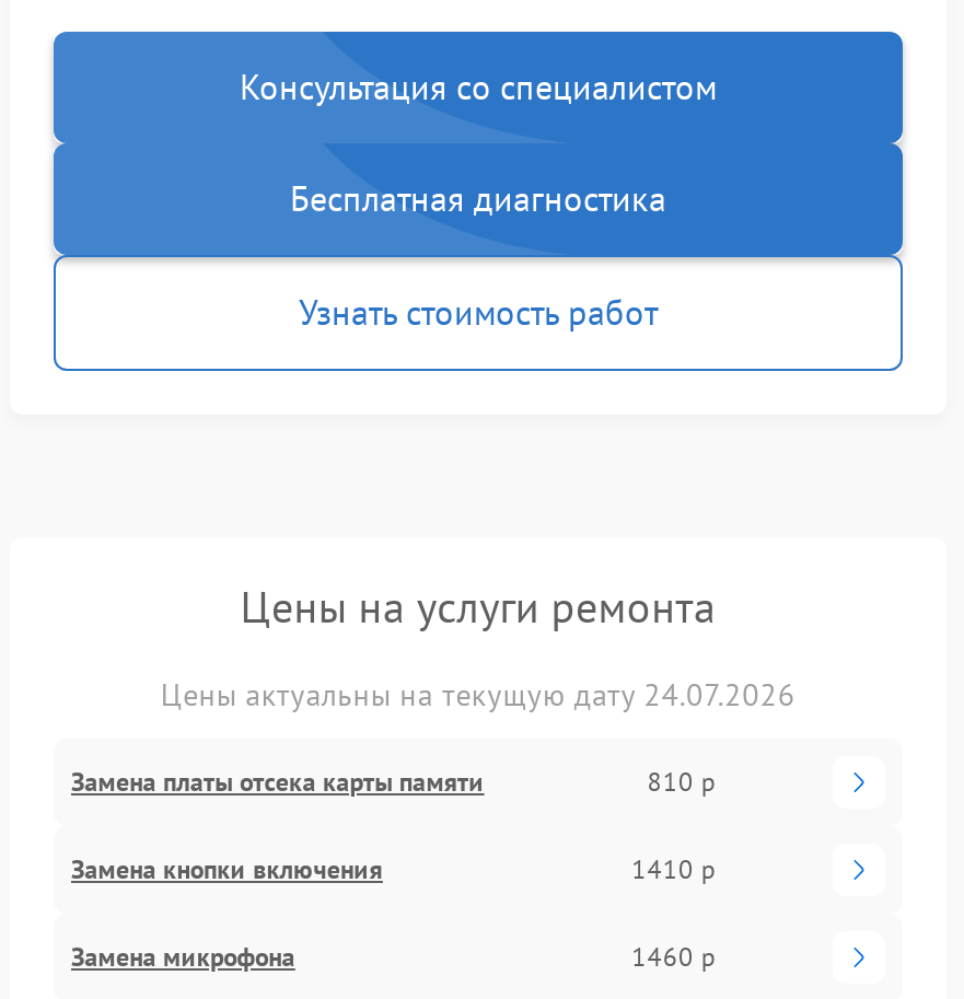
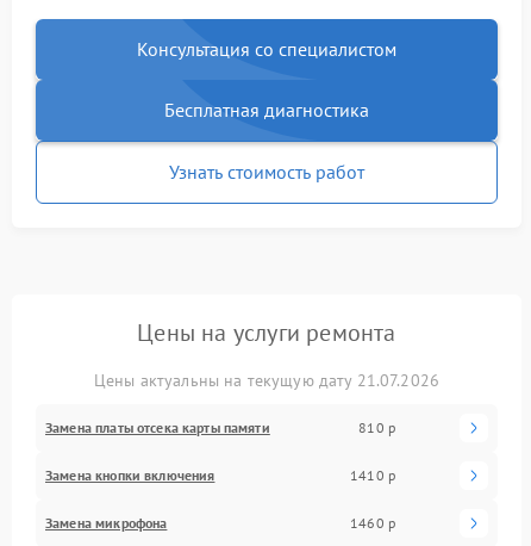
[161,674,796,713] Цены актуальны на текущую дату 24.07.2026 -> [94,369,439,390] Цены актуальны на текущую дату 21.07.2026

